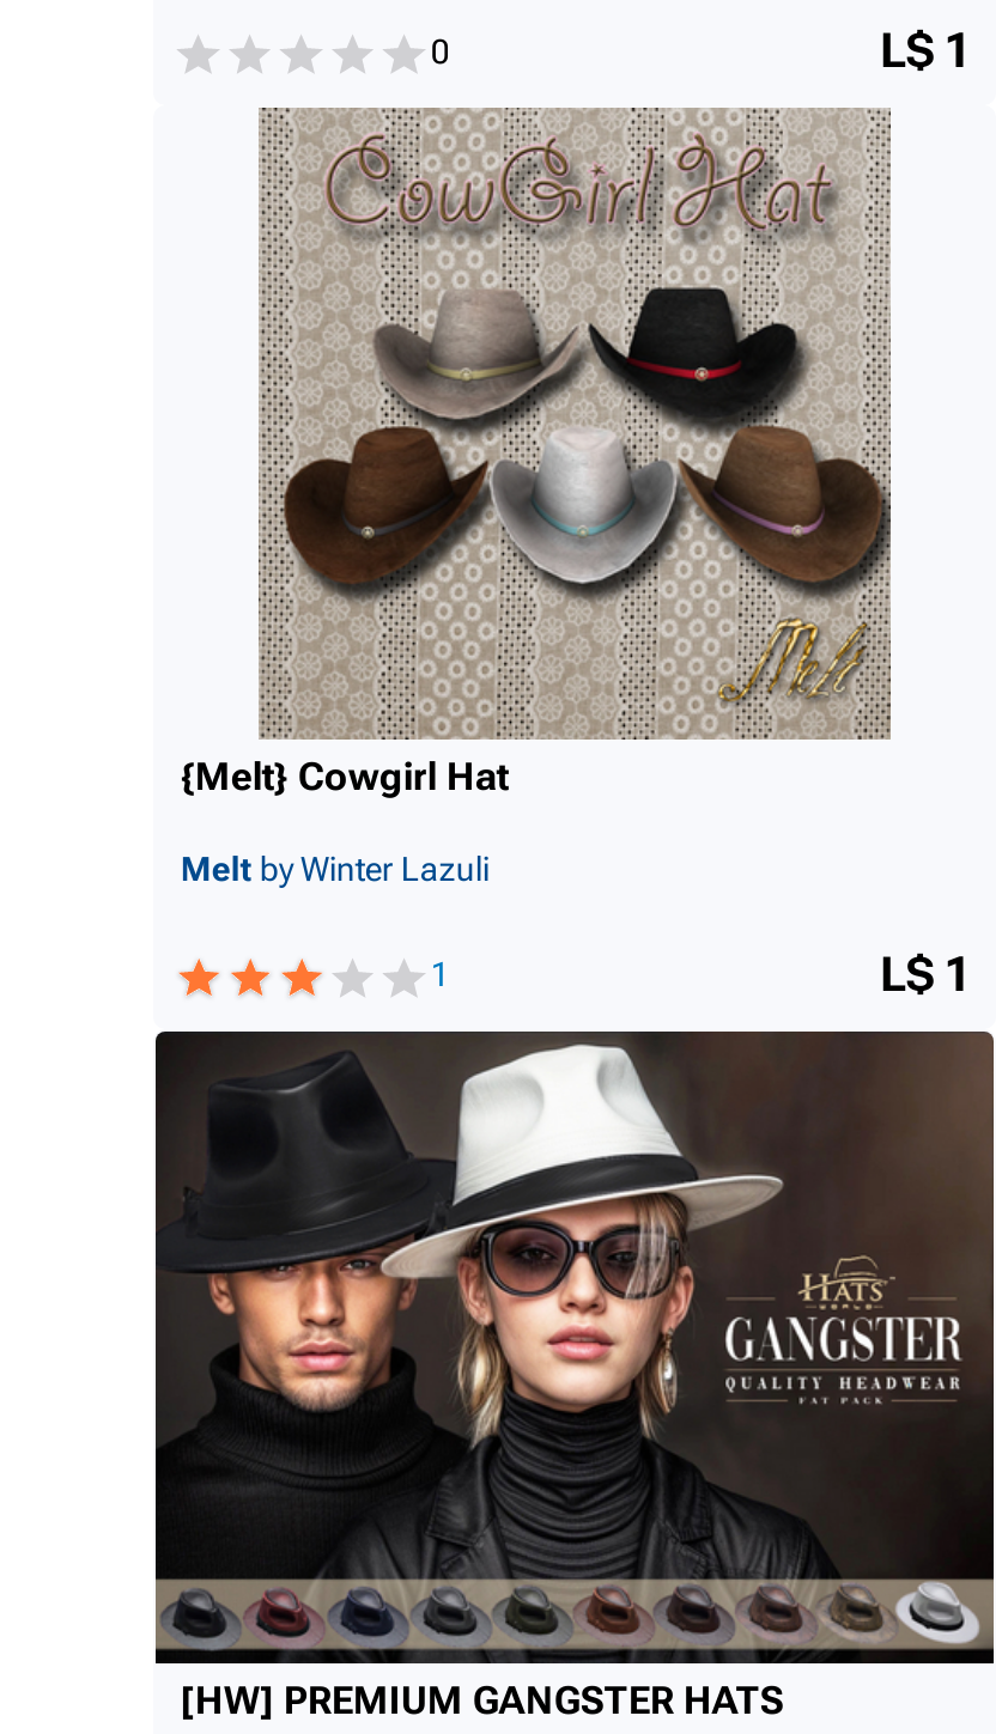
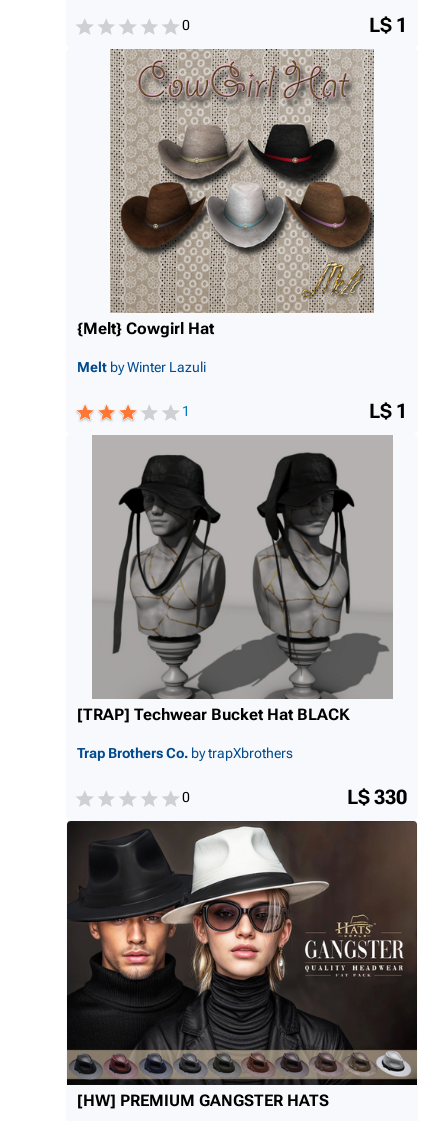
none -> [77,435,407,809] [image] | [TRAP] Techwear Bucket Hat BLACK | Trap Brothers Co. by trapXbrothers | 0 | L$ 330

